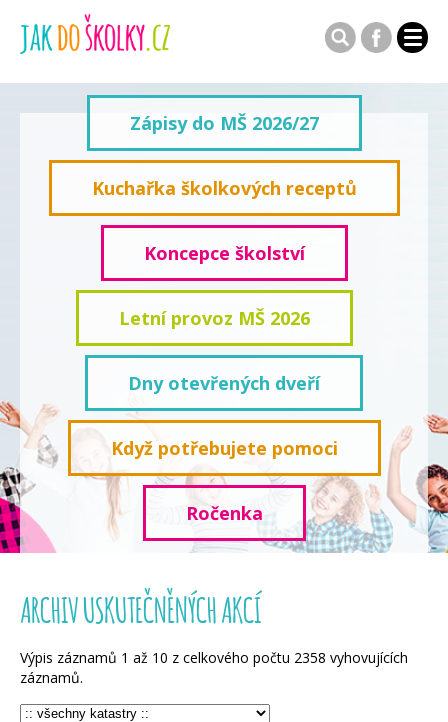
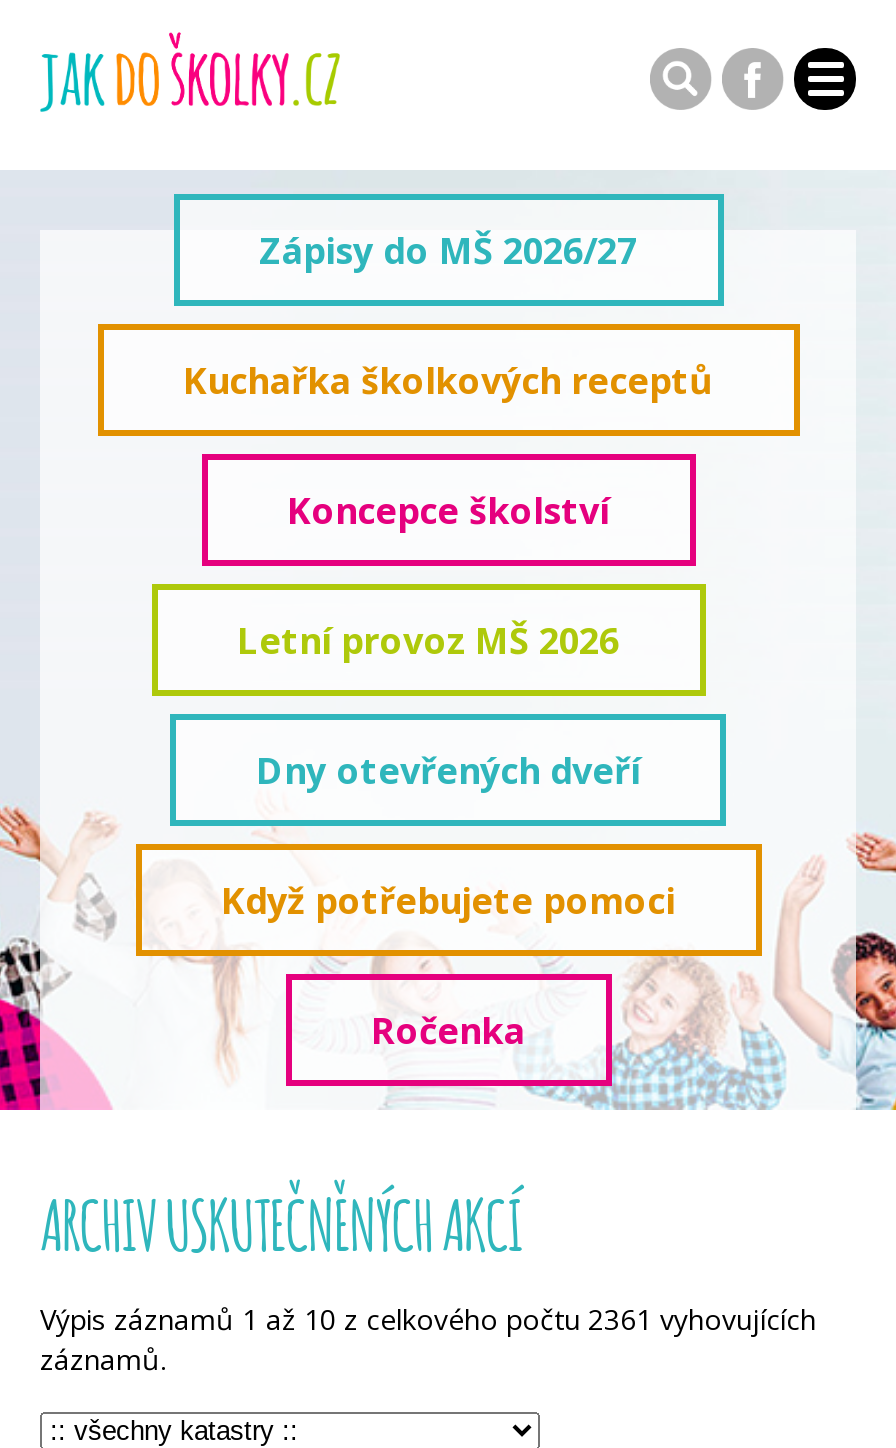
[20,648,408,667] Výpis záznamů 1 až 10 z celkového počtu 2358 vyhovujících -> [40,1300,816,1338] Výpis záznamů 1 až 10 z celkového počtu 2361 vyhovujících

